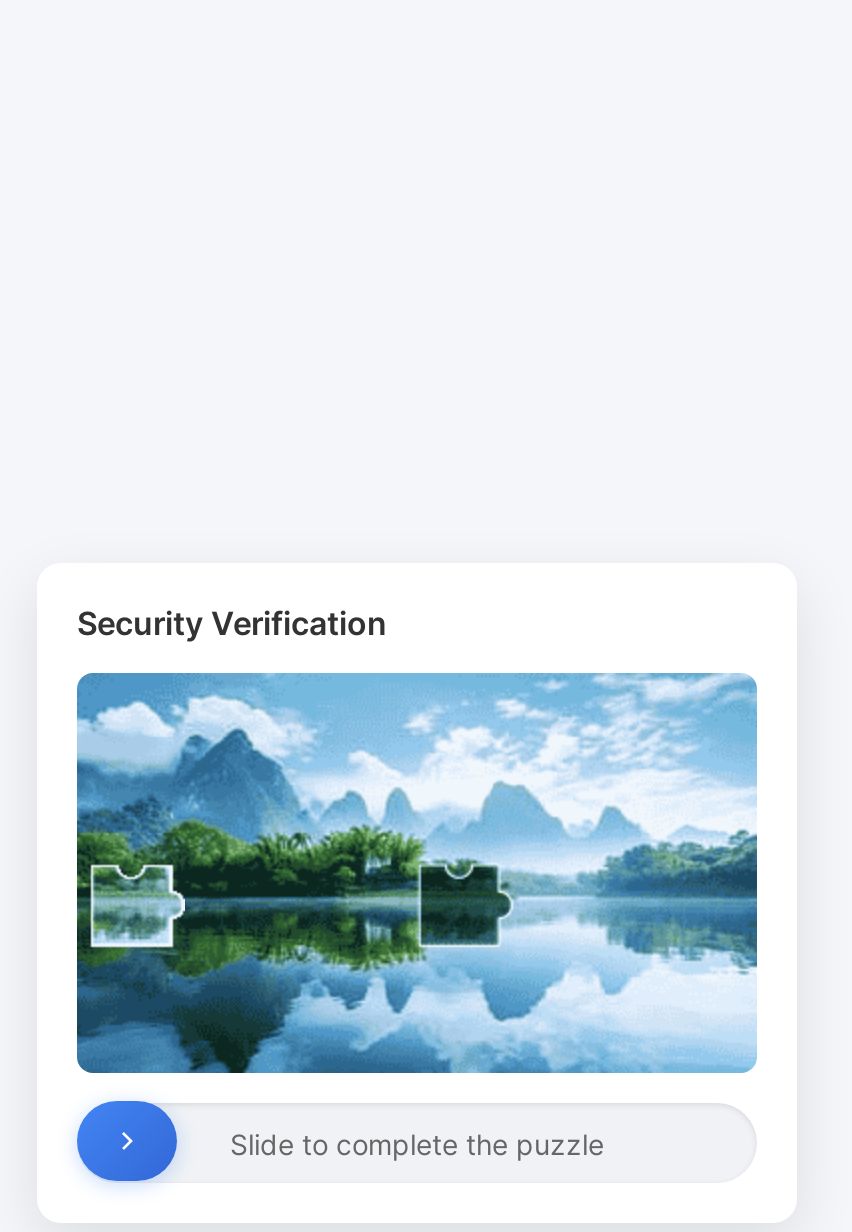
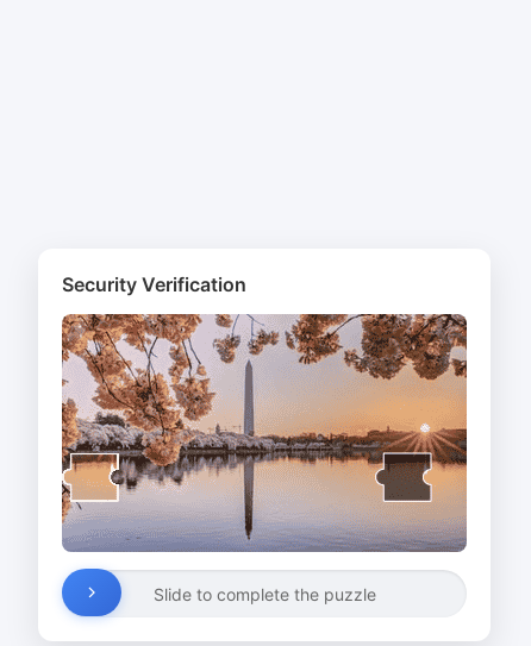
[75,671,759,1075] [image] -> [61,313,468,553] [image]

